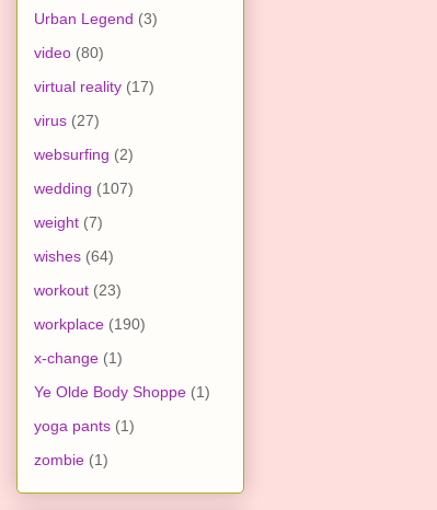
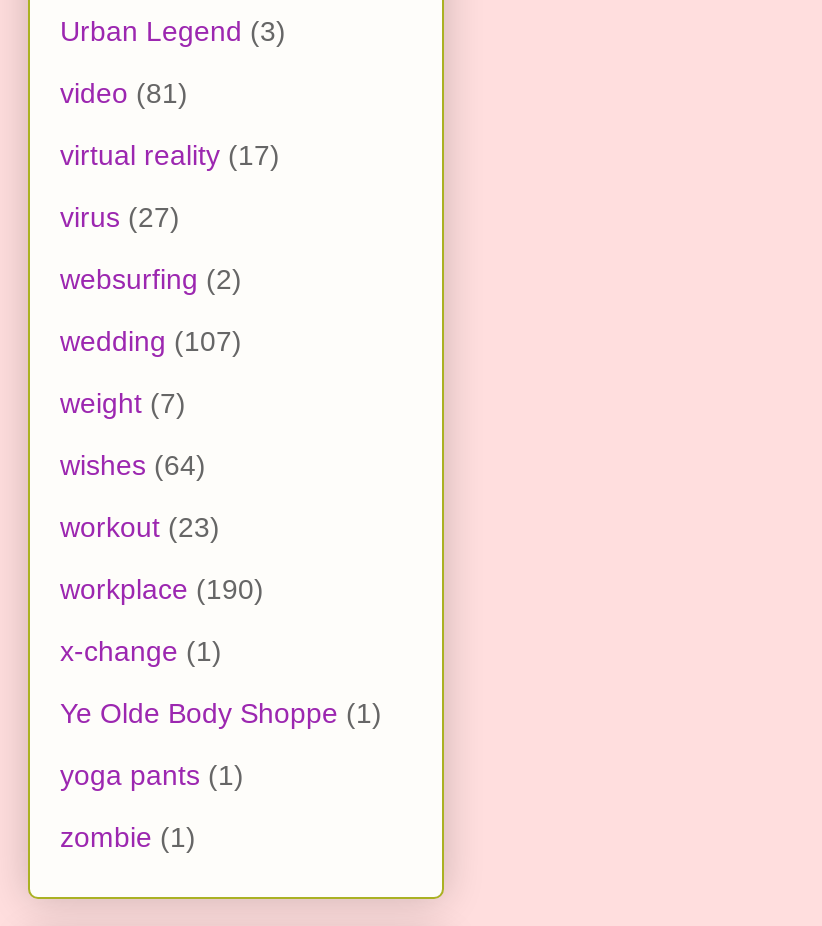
[34,43,104,61] video (80) -> [60,76,188,108] video (81)

